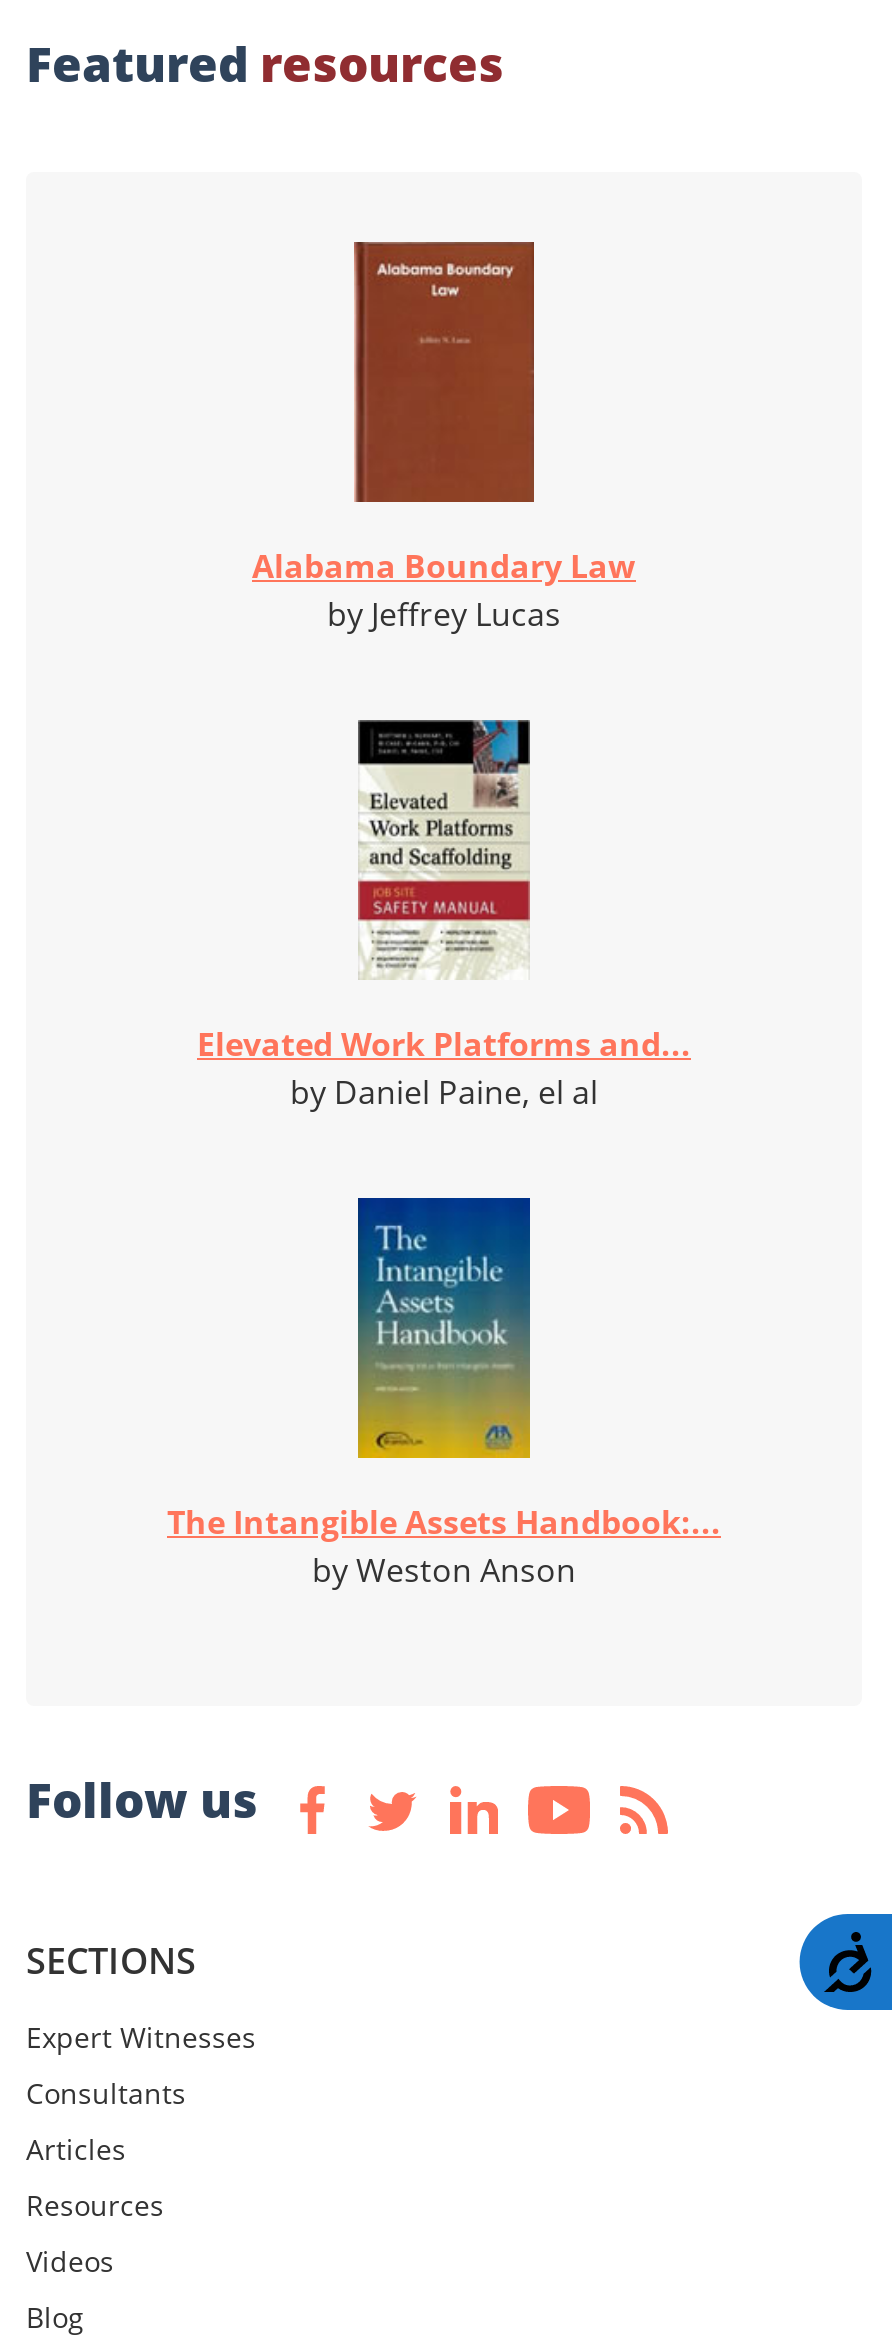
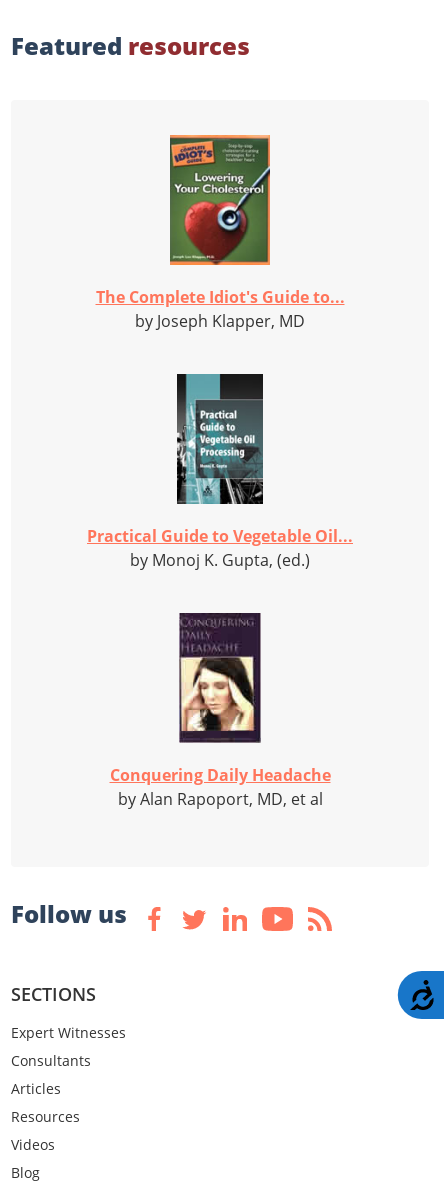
[252,240,636,637] [image] | Alabama Boundary Law | by Jeffrey Lucas -> [95,134,344,332] [image] | The Complete Idiot's Guide to... | by Joseph Klapper, MD
[197,718,691,1115] [image] | Elevated Work Platforms and... | by Daniel Paine, el al -> [87,373,353,571] [image] | Practical Guide to Vegetable Oil... | by Monoj K. Gupta, (ed.)
[167,1196,721,1593] [image] | The Intangible Assets Handbook:... | by Weston Anson -> [109,612,330,810] [image] | Conquering Daily Headache | by Alan Rapoport, MD, et al

